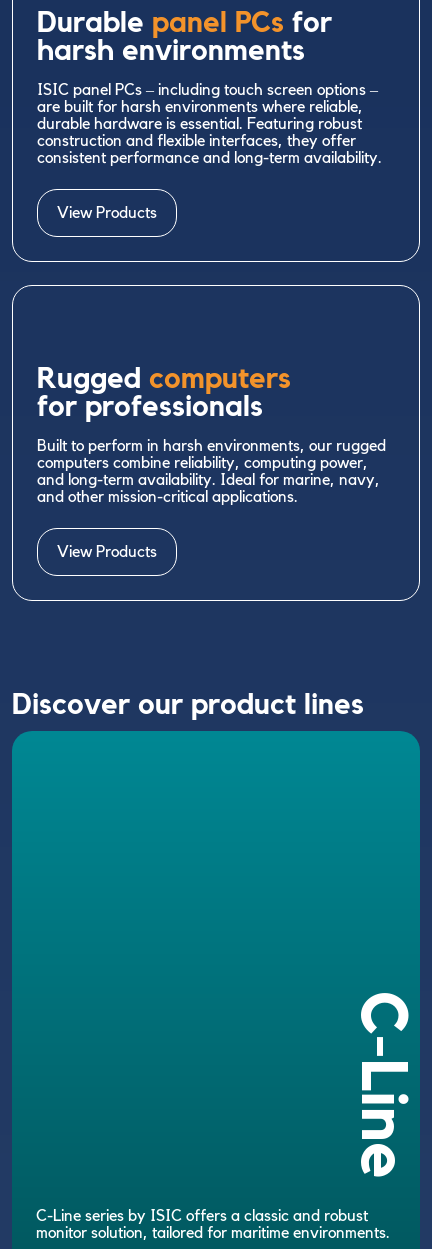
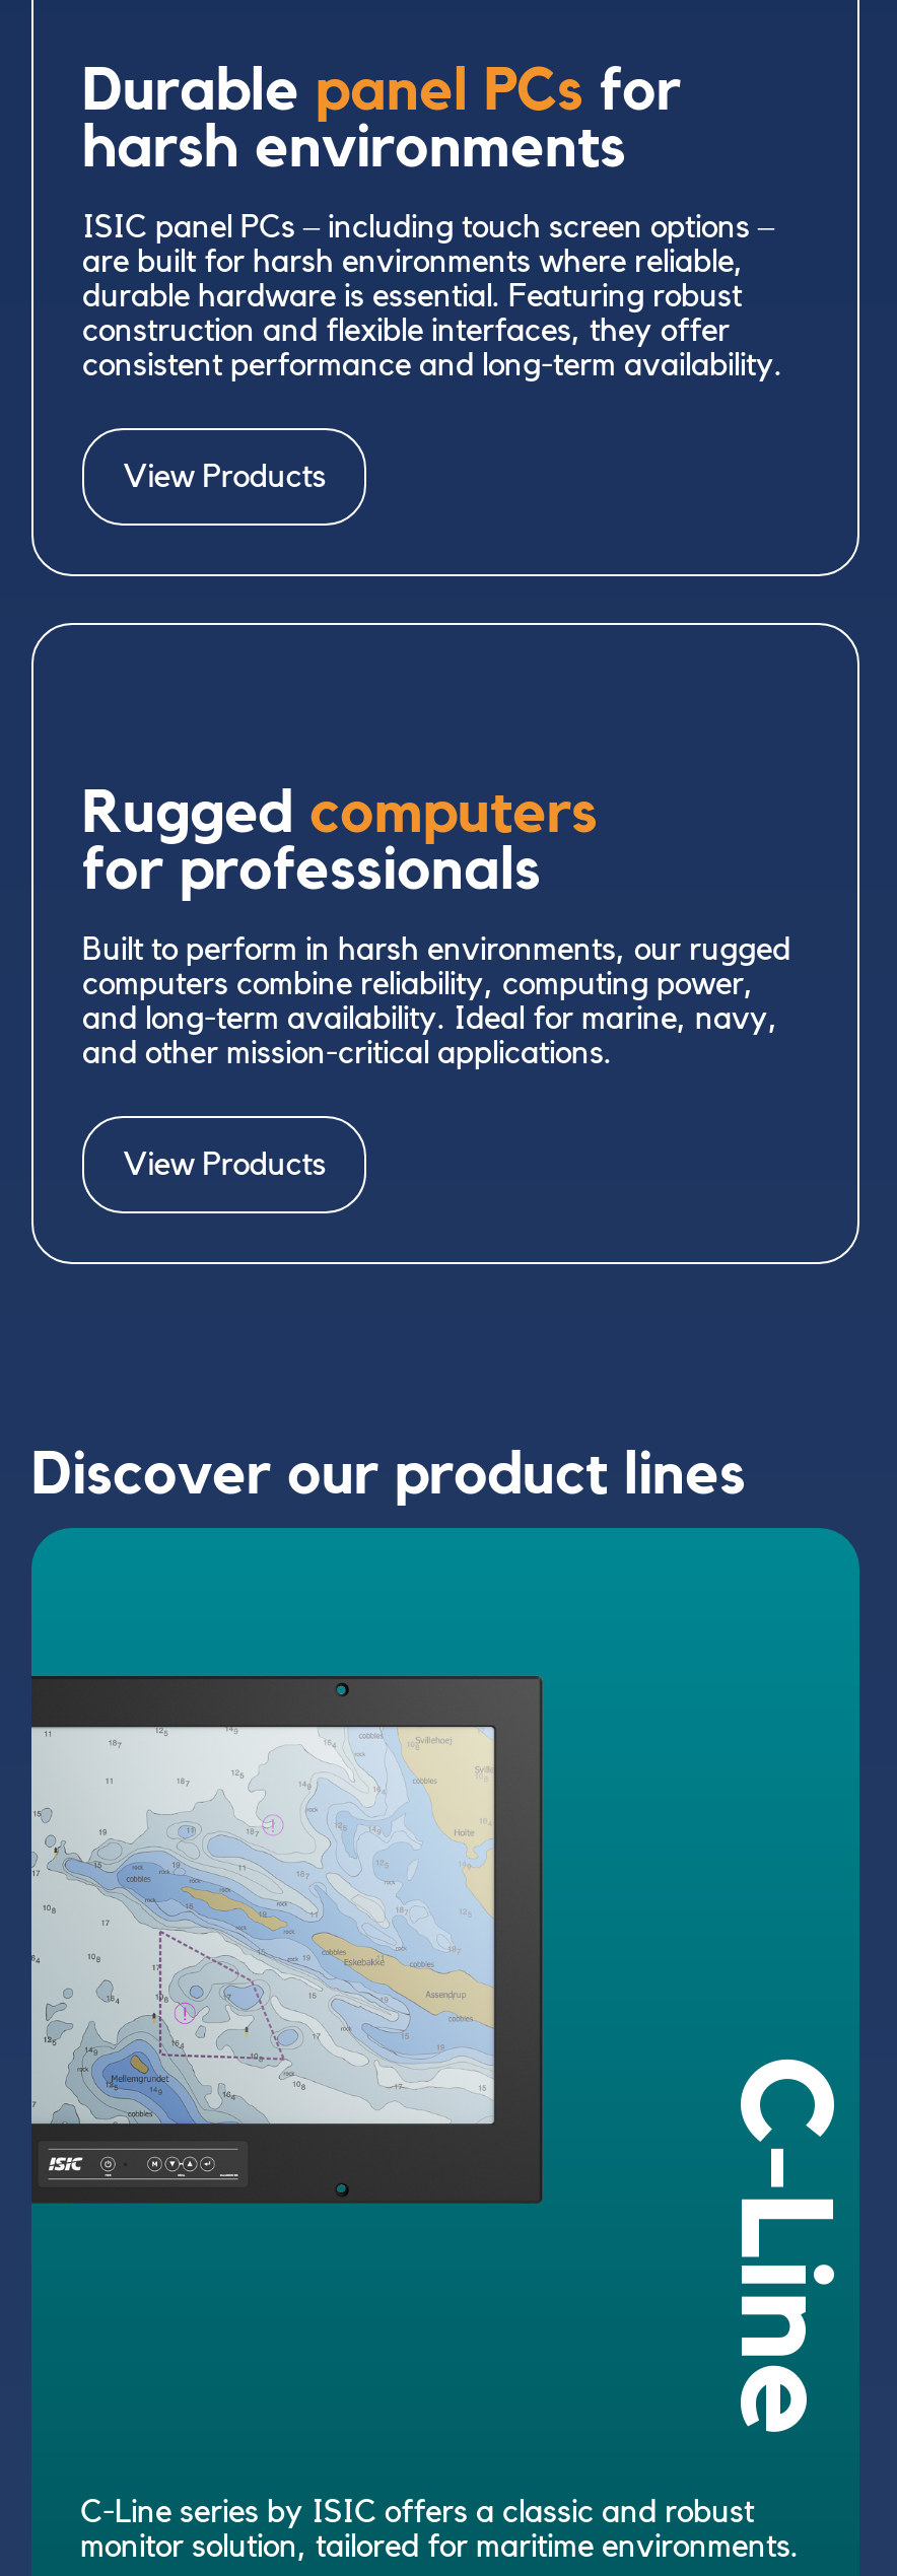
none -> [29,1674,543,2204] [image]

